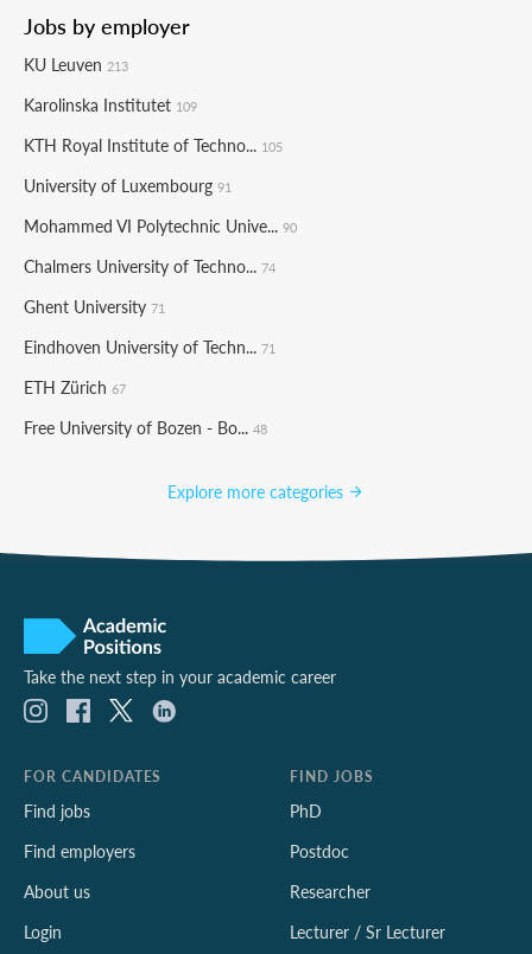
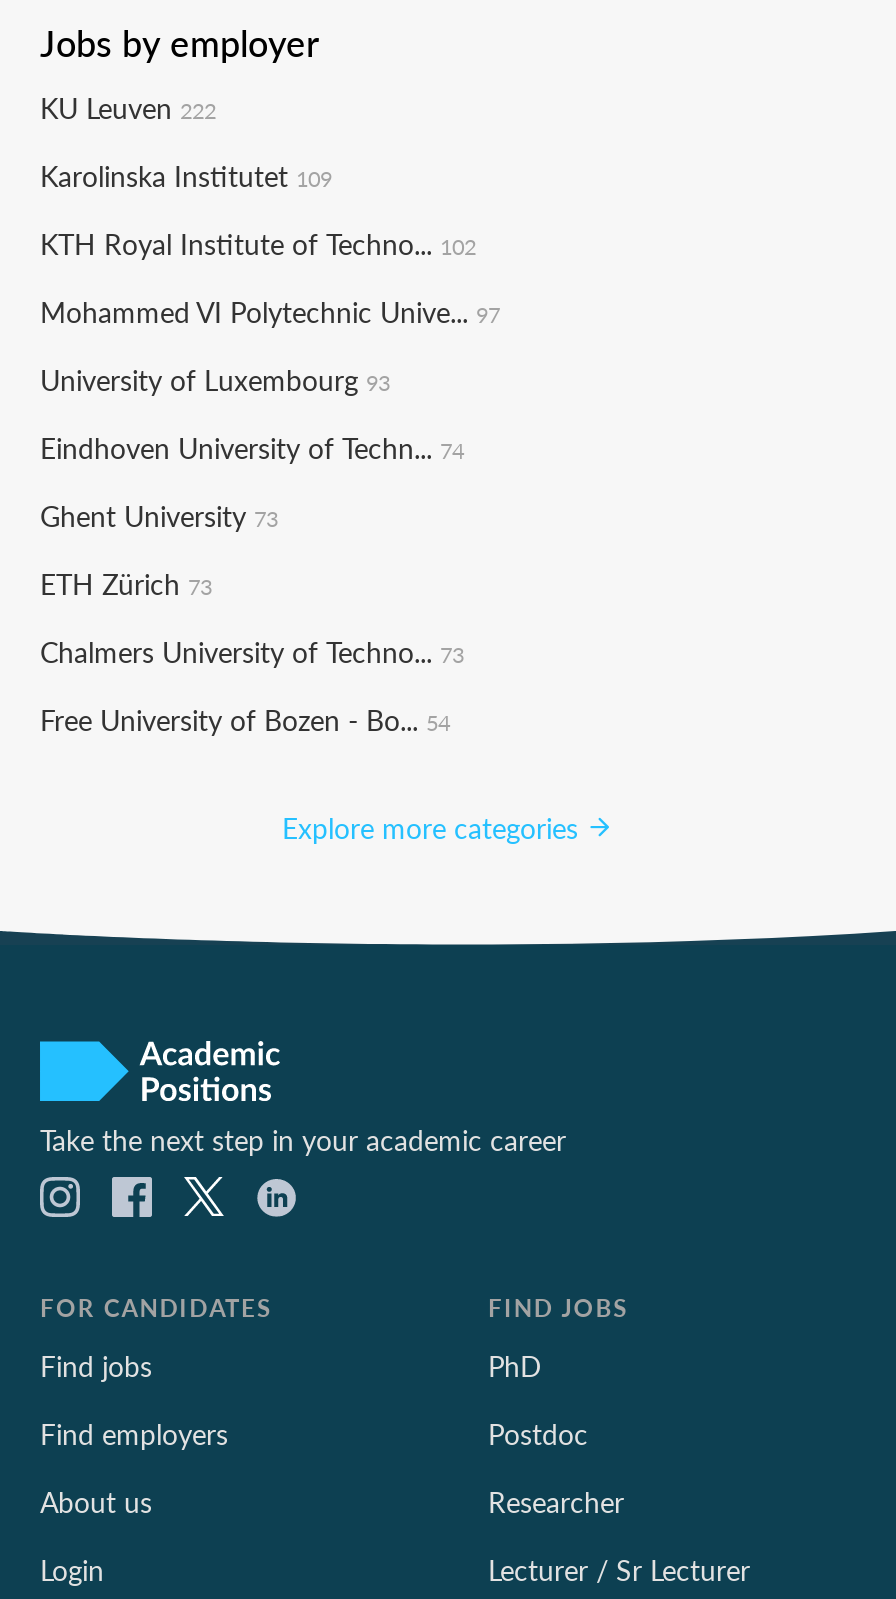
[24,52,128,76] KU Leuven 213 -> [40,87,216,127] KU Leuven 222
[24,133,283,157] KTH Royal Institute of Techno... 105 -> [40,223,476,263] KTH Royal Institute of Techno... 102
[24,173,232,197] University of Luxembourg 91 -> [40,291,500,331] Mohammed VI Polytechnic Unive... 97
[24,214,297,237] Mohammed VI Polytechnic Unive... 90 -> [40,359,390,399] University of Luxembourg 93
[24,254,275,278] Chalmers University of Techno... 74 -> [40,427,464,467] Eindhoven University of Techn... 74
[24,294,165,318] Ghent University 71 -> [40,495,278,535] Ghent University 73
[24,335,275,358] Eindhoven University of Techn... 71 -> [40,563,212,603] ETH Zürich 73
[24,375,126,399] ETH Zürich 67 -> [40,631,464,671] Chalmers University of Techno... 73
[24,415,267,439] Free University of Bozen - Bo... 48 -> [40,699,450,739] Free University of Bozen - Bo... 54

